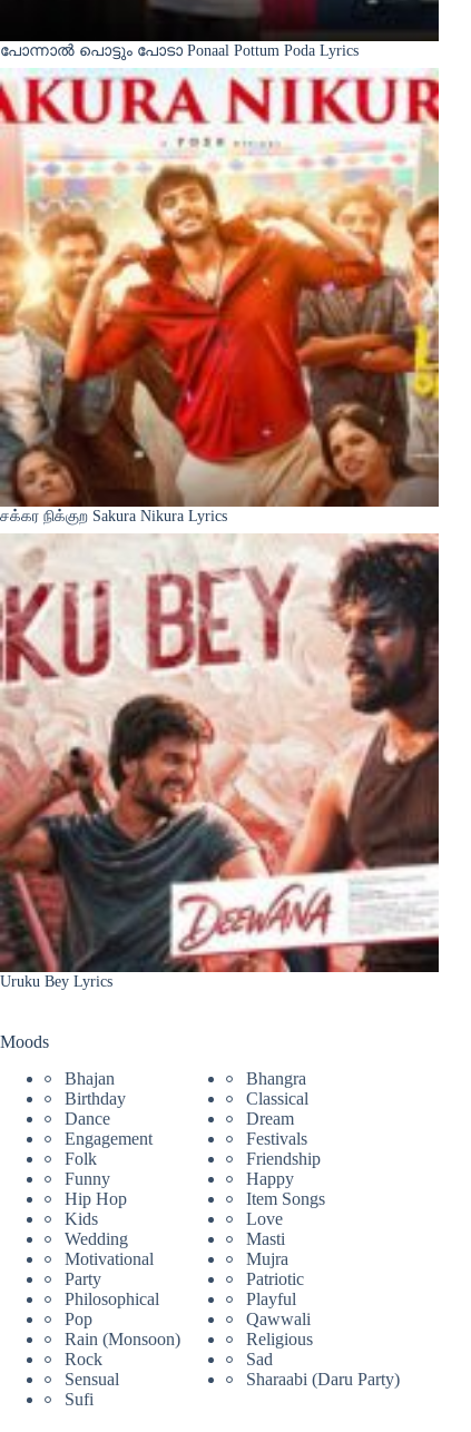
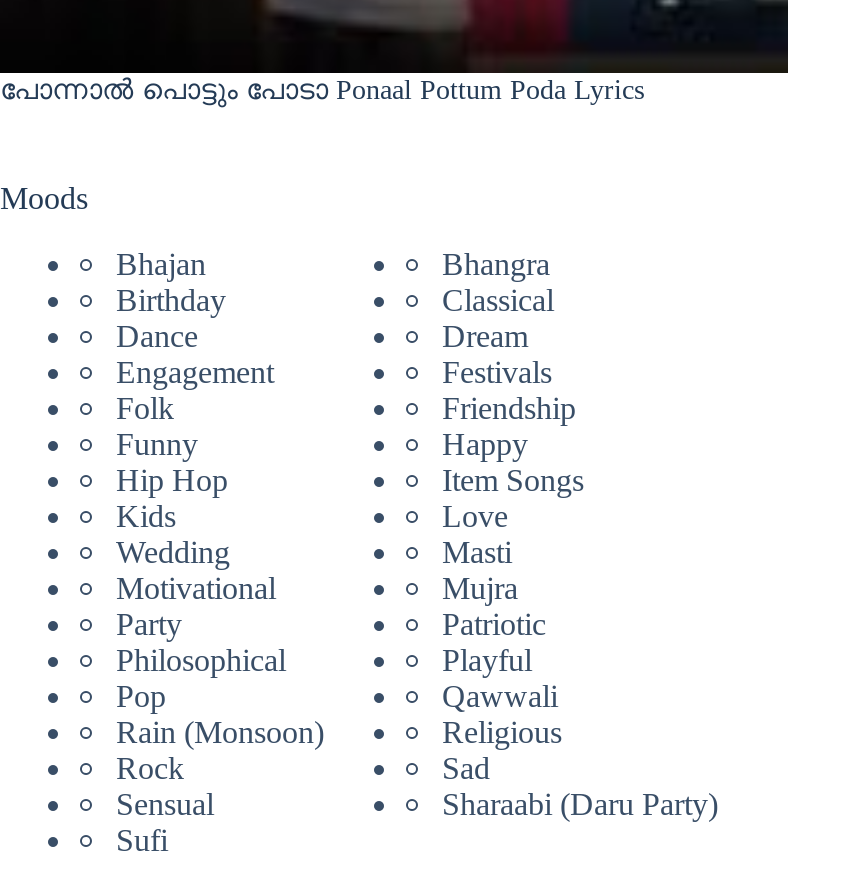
[0,68,440,525] [image] | சக்கர நிக்குற Sakura Nikura Lyrics -> none
[0,533,440,990] [image] | Uruku Bey Lyrics -> none

